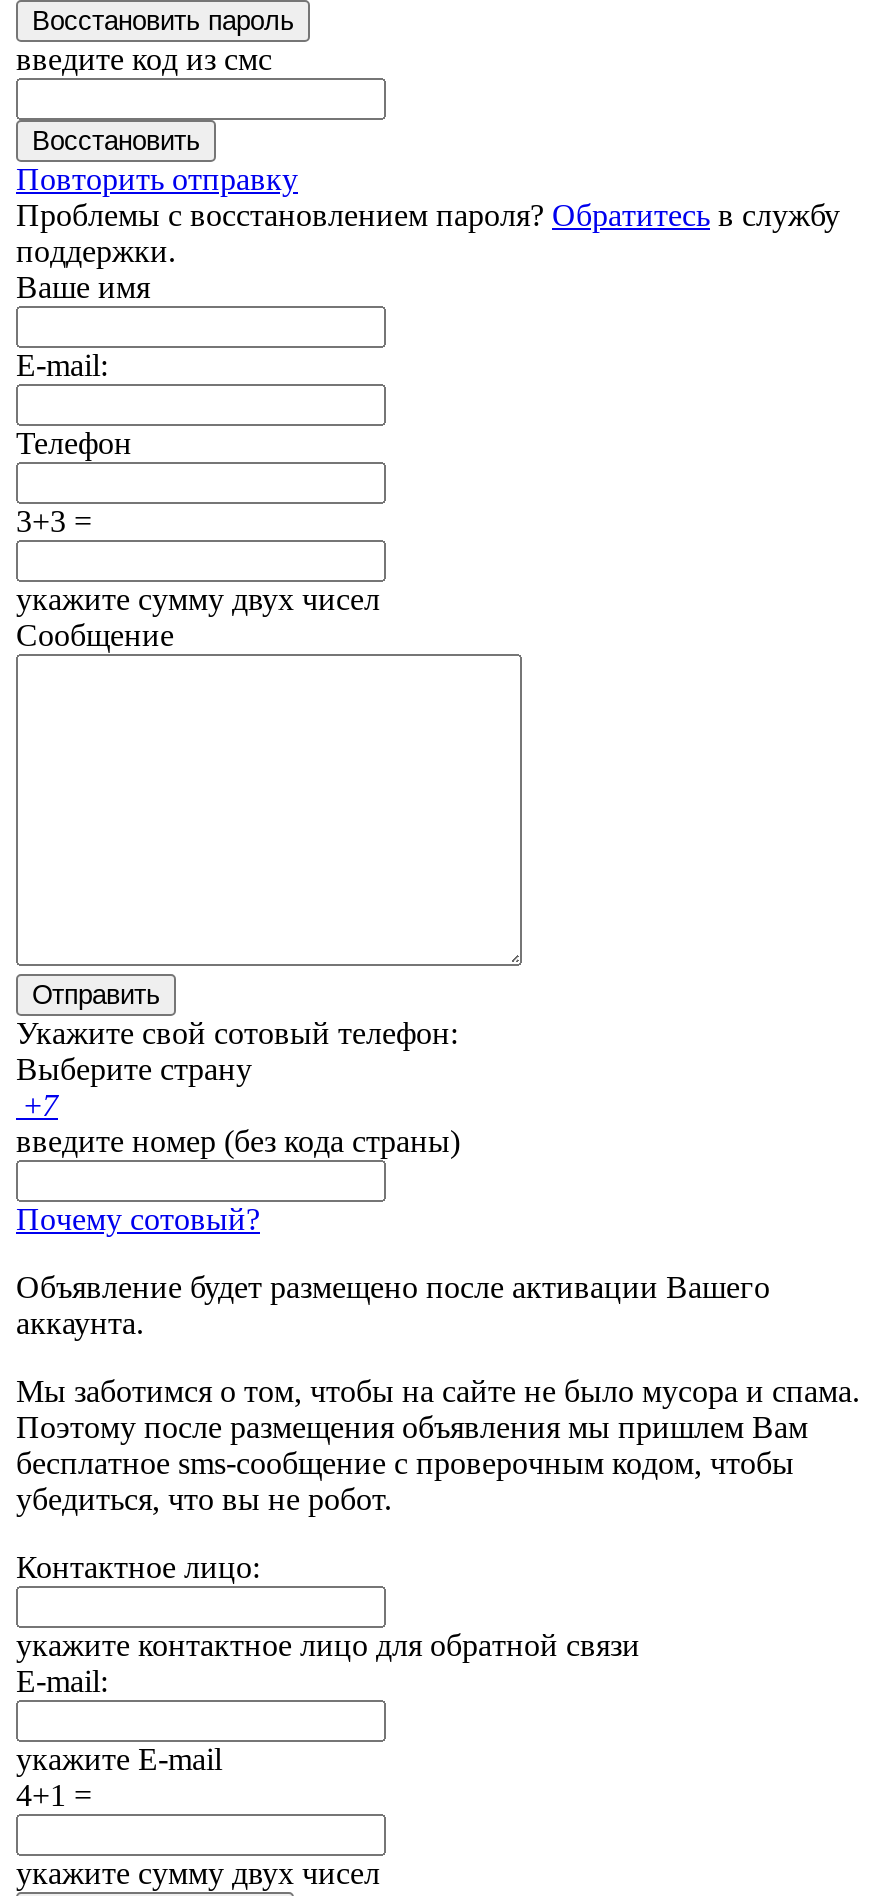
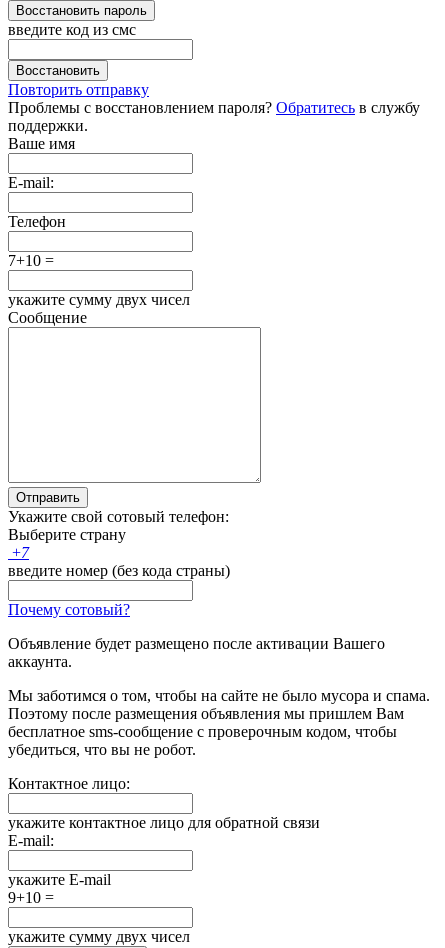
[16,503,92,537] 3+3 = -> [8,252,54,269] 7+10 =
[16,1777,92,1811] 4+1 = -> [8,889,54,906] 9+10 =

